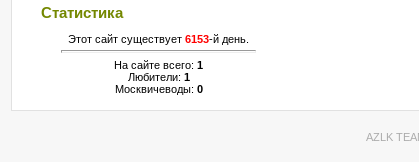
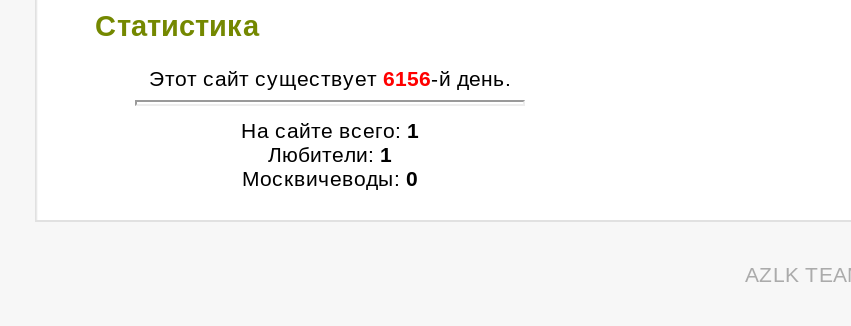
[68,33,249,45] Этот сайт существует 6153-й день. -> [149,66,511,90] Этот сайт существует 6156-й день.

